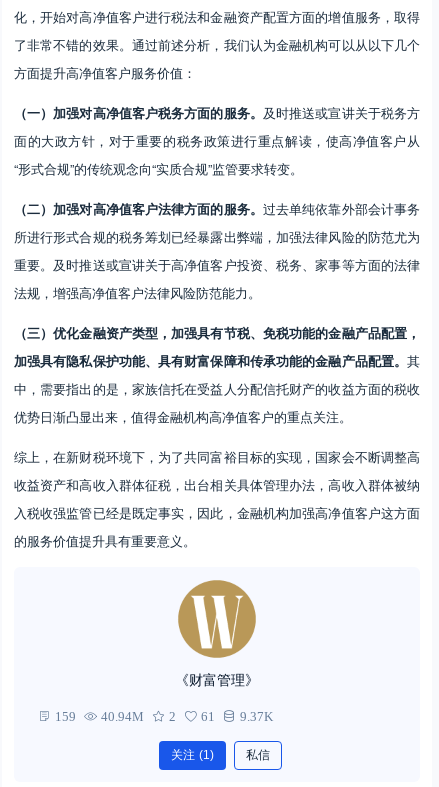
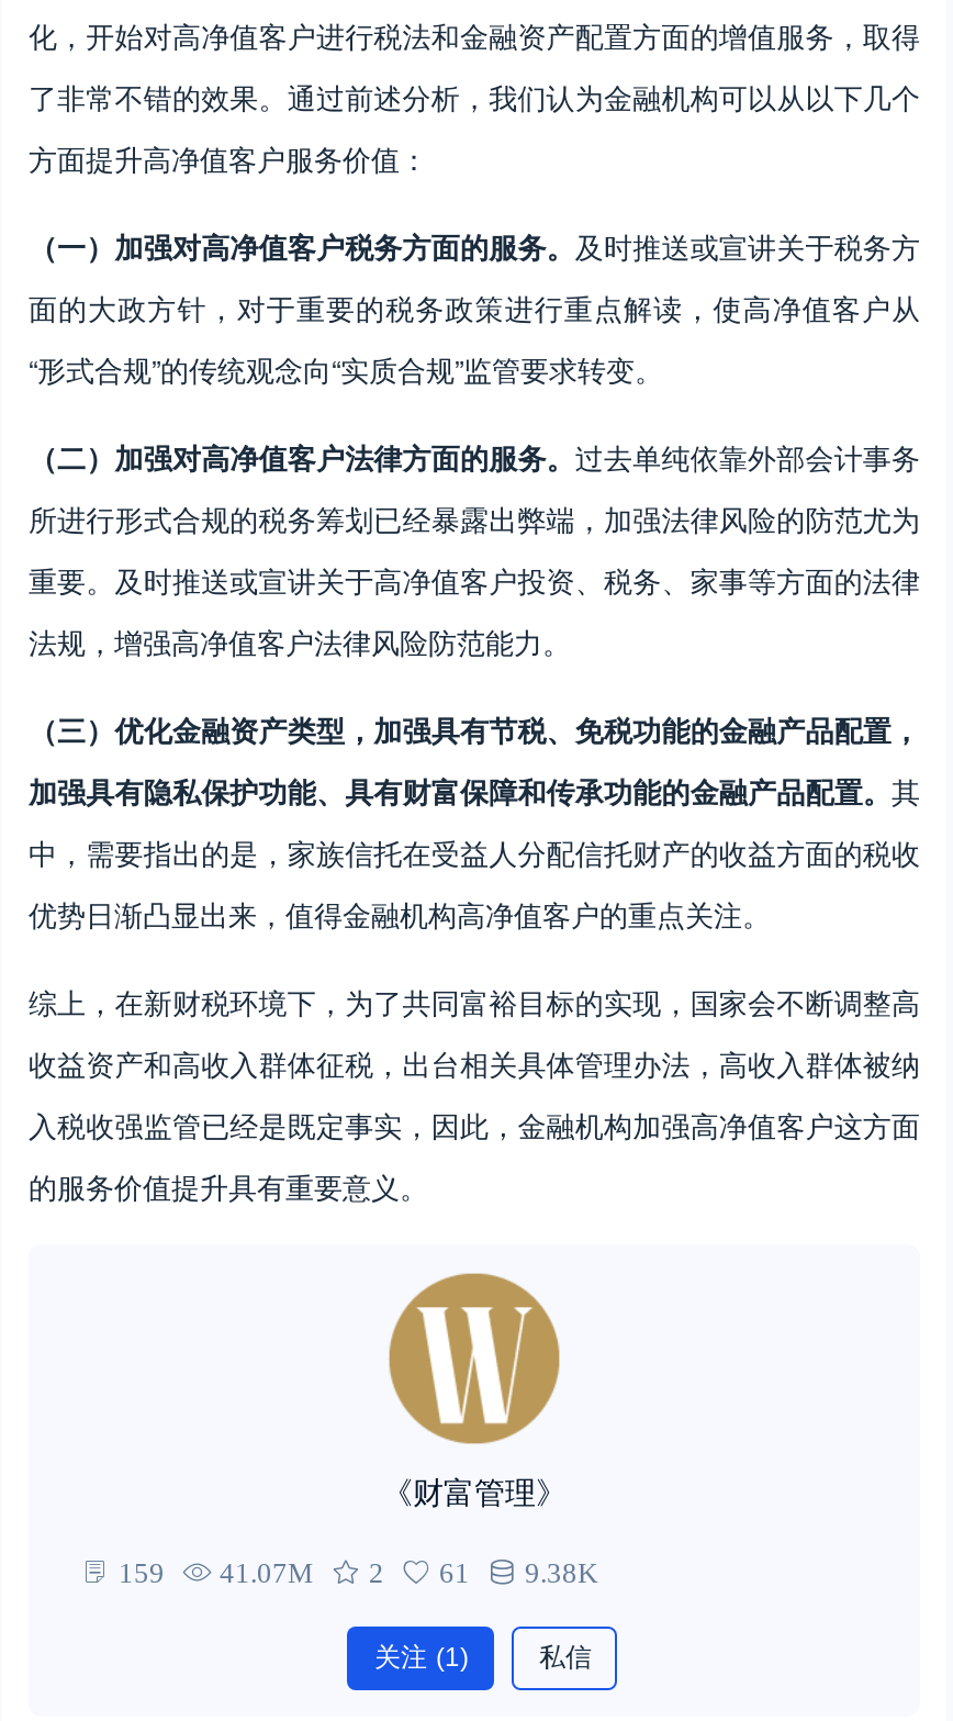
[101,710,144,723] 40.94M -> [220,1558,314,1587] 41.07M
[240,710,273,723] 9.37K -> [525,1558,597,1587] 9.38K

